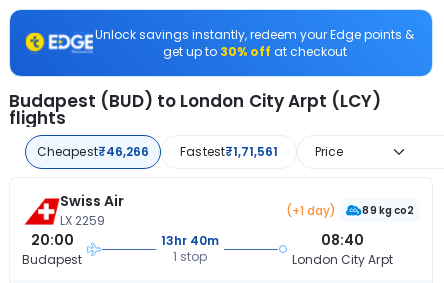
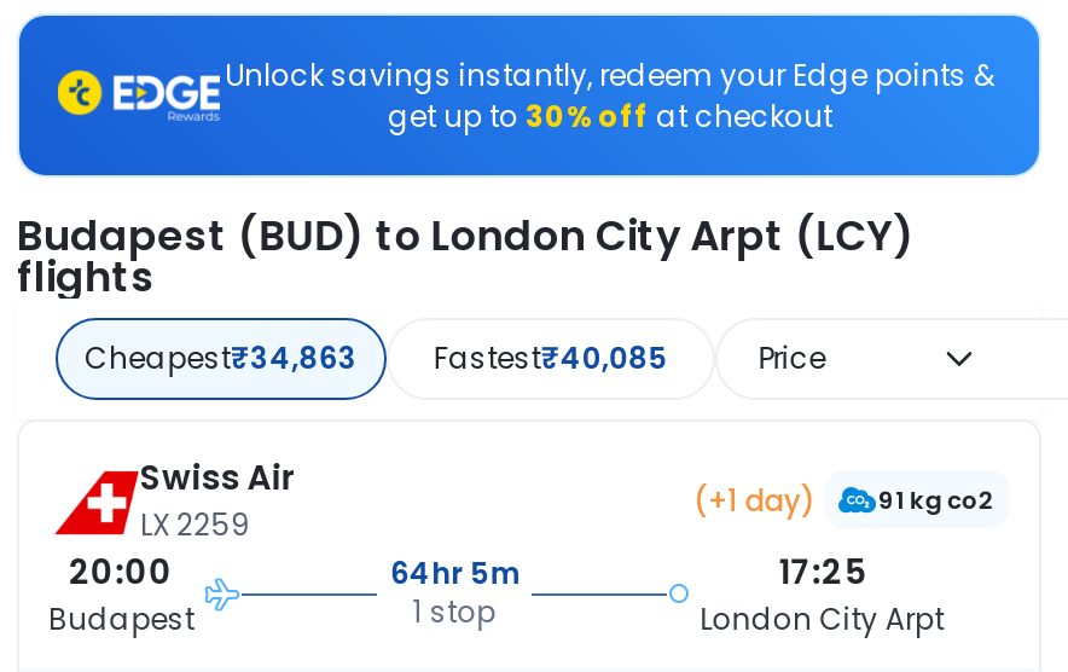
[37,143,149,160] Cheapest₹46,266 -> [85,338,357,379] Cheapest₹34,863
[180,143,278,160] Fastest₹1,71,561 -> [433,338,667,379] Fastest₹40,085
[286,202,414,219] (+1 day) 89 kg co2 -> [693,480,996,521] (+1 day) 91 kg co2
[161,232,219,249] 13hr 40m -> [390,553,519,594] 64hr 5m
[321,230,364,250] 08:40 -> [778,548,866,596] 17:25

